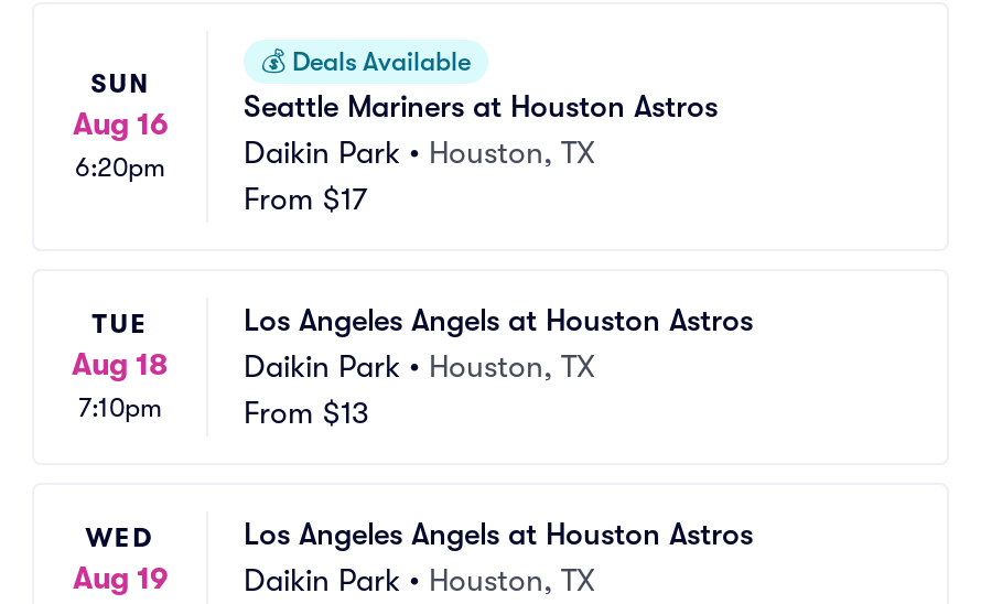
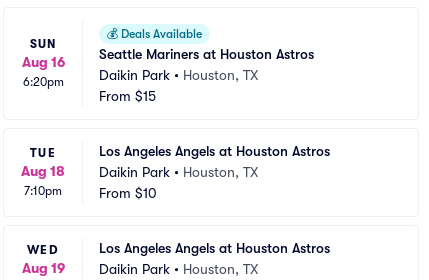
[244,181,367,216] From $17 -> [99,88,156,104] From $15
[244,395,369,430] From $13 -> [99,185,157,201] From $10

